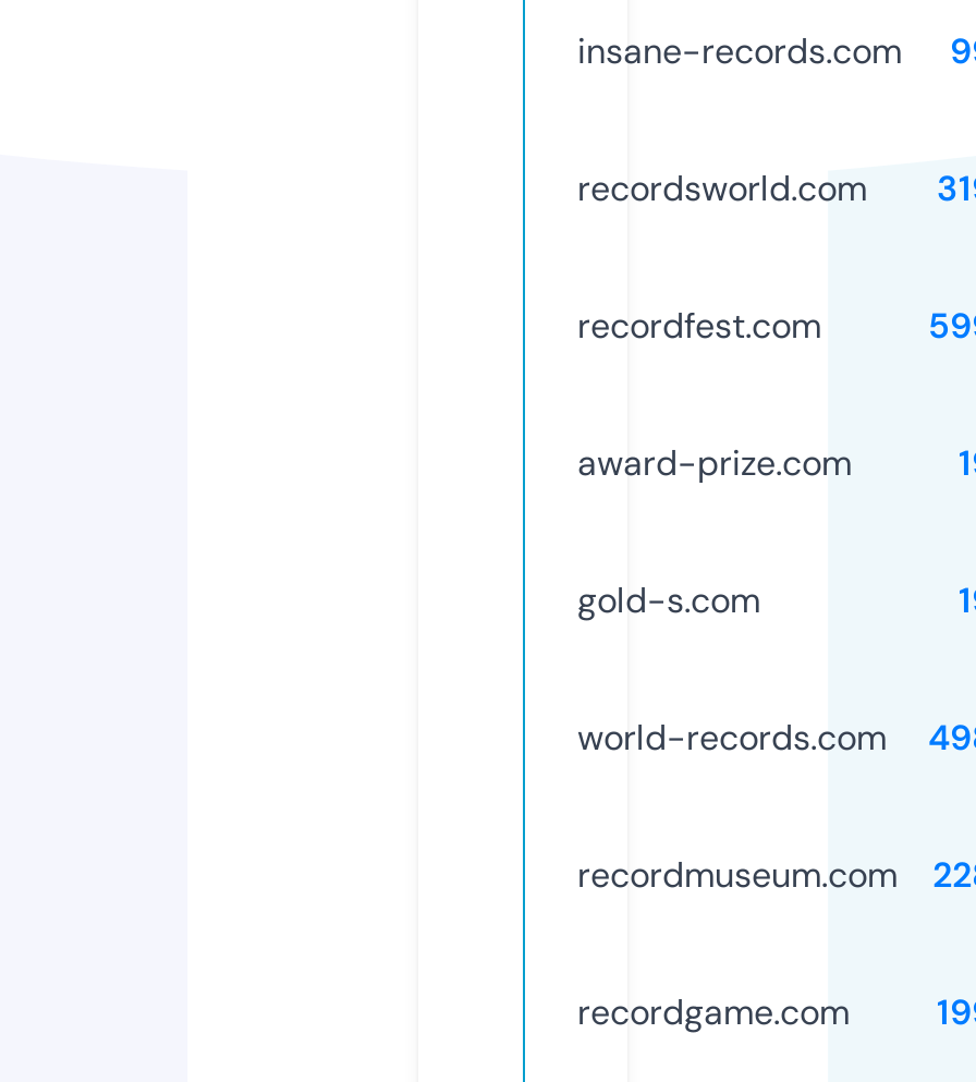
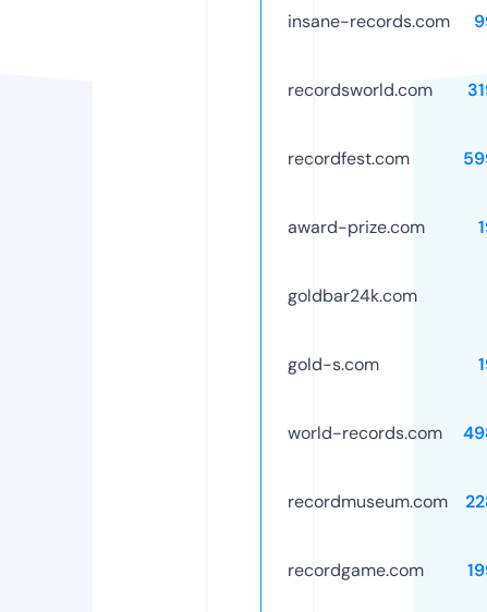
none -> [288,284,417,307] goldbar24k.com

